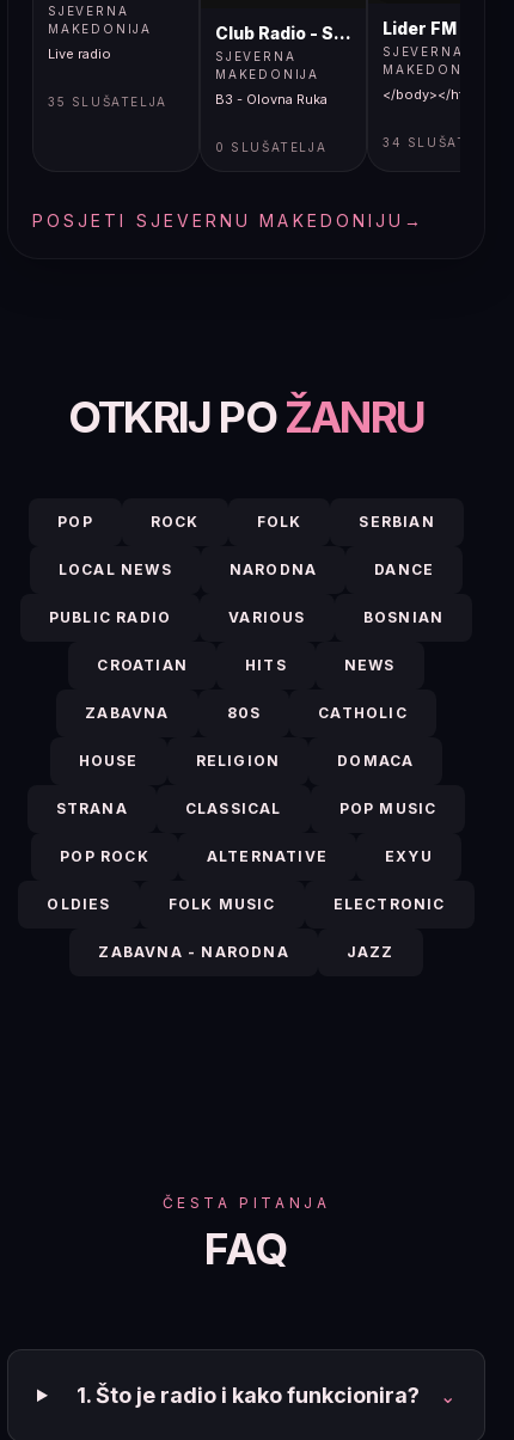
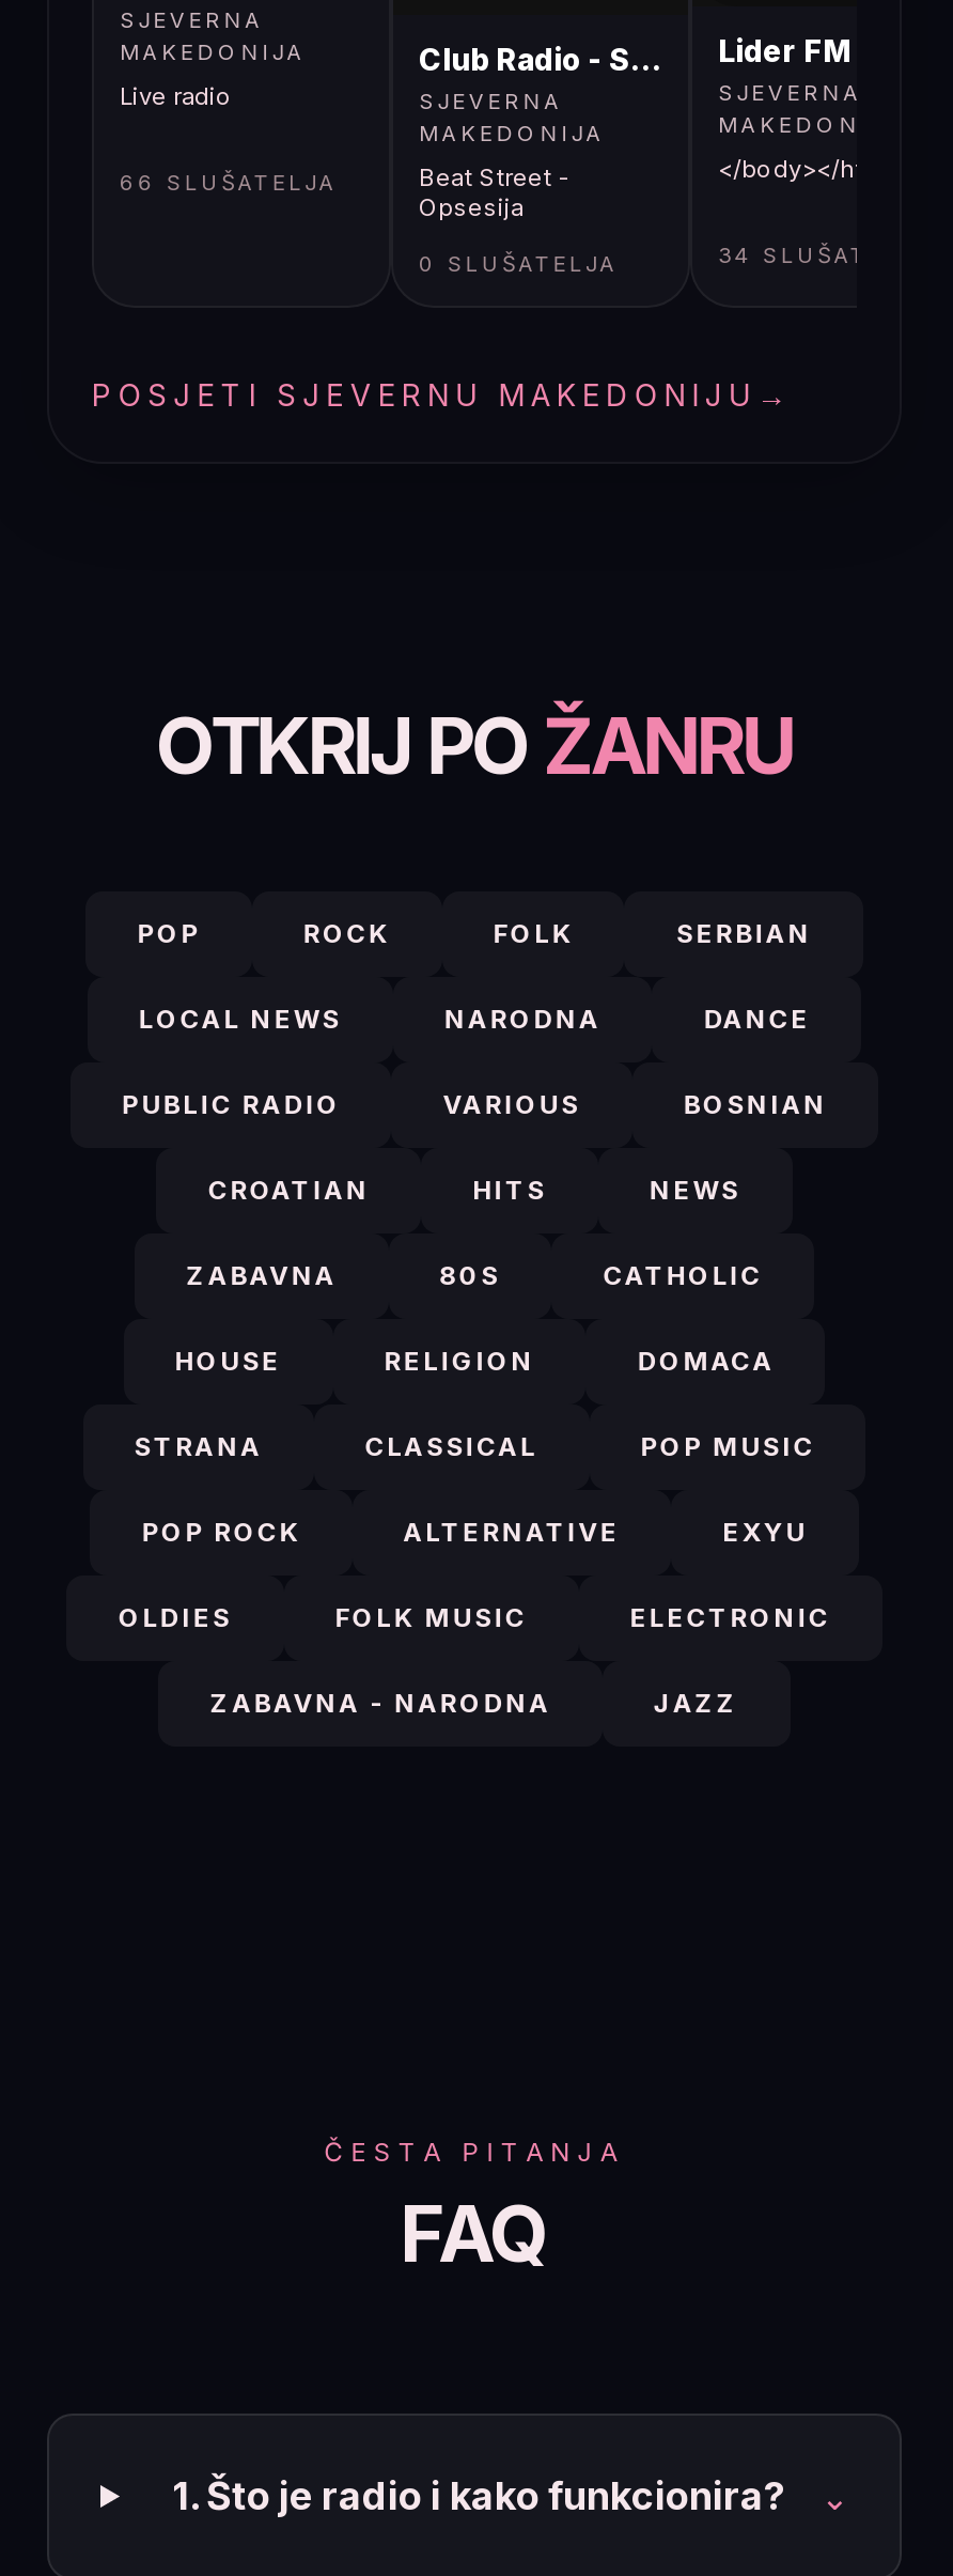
[48,95,167,109] 35 SLUŠATELJA -> [120,170,337,195] 66 SLUŠATELJA
[215,91,328,107] B3 - Olovna Ruka -> [419,162,568,222] Beat Street - | Opsesija

